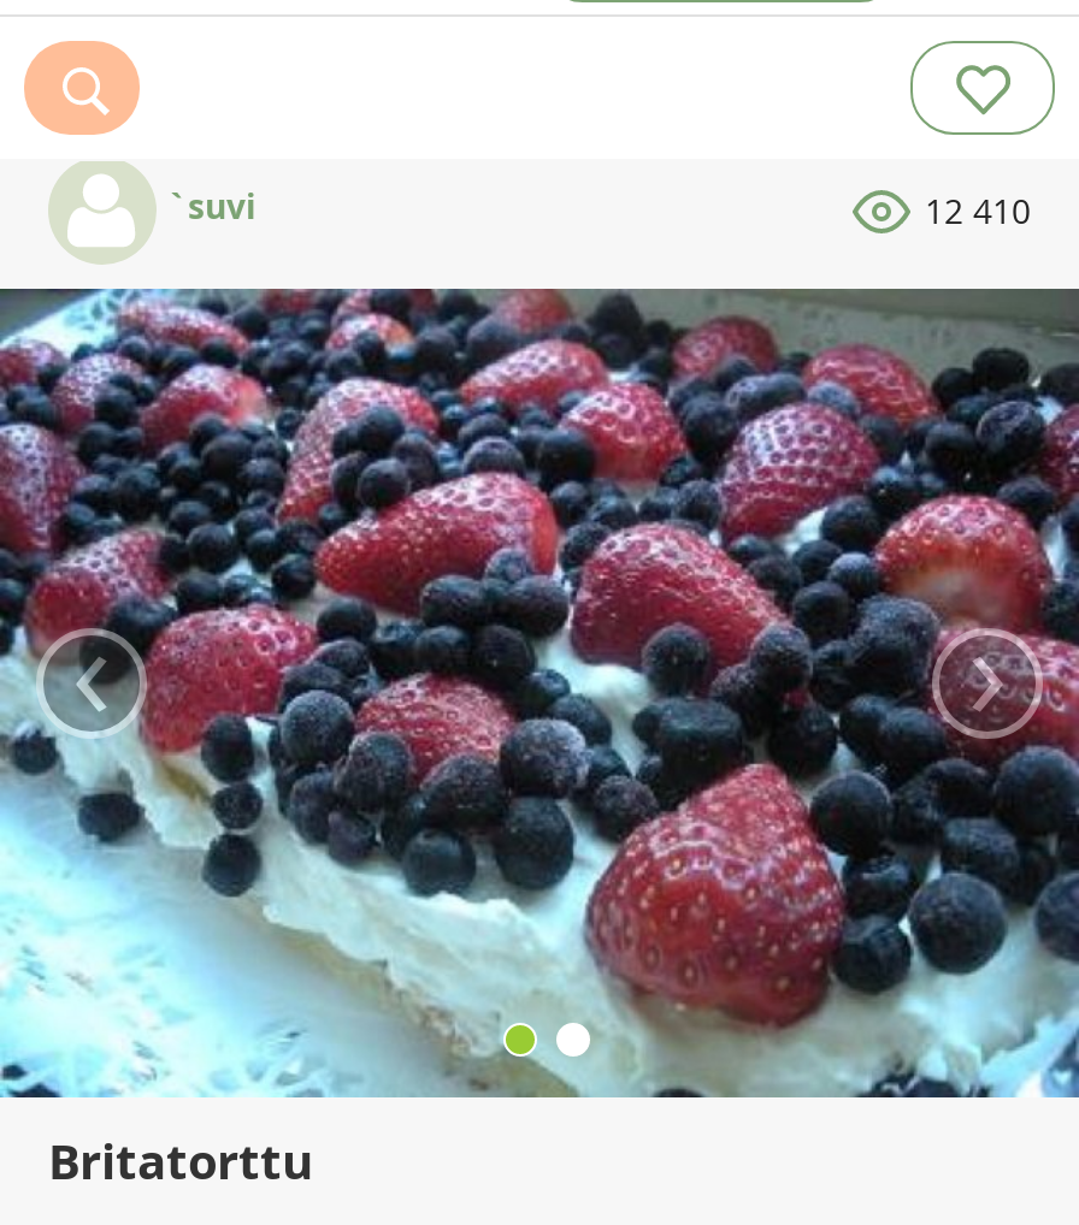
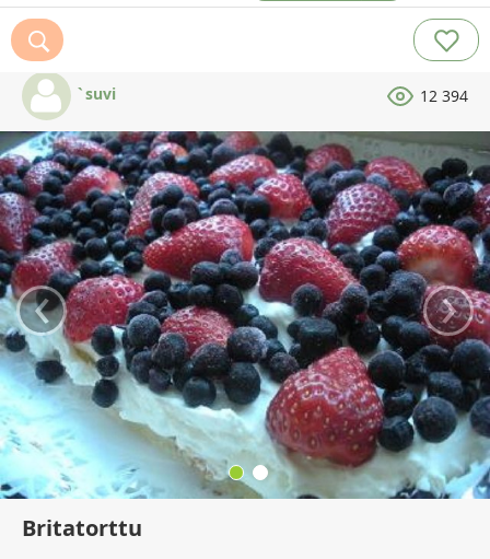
[925,188,1031,233] 12 410 -> [420,85,468,106] 12 394

